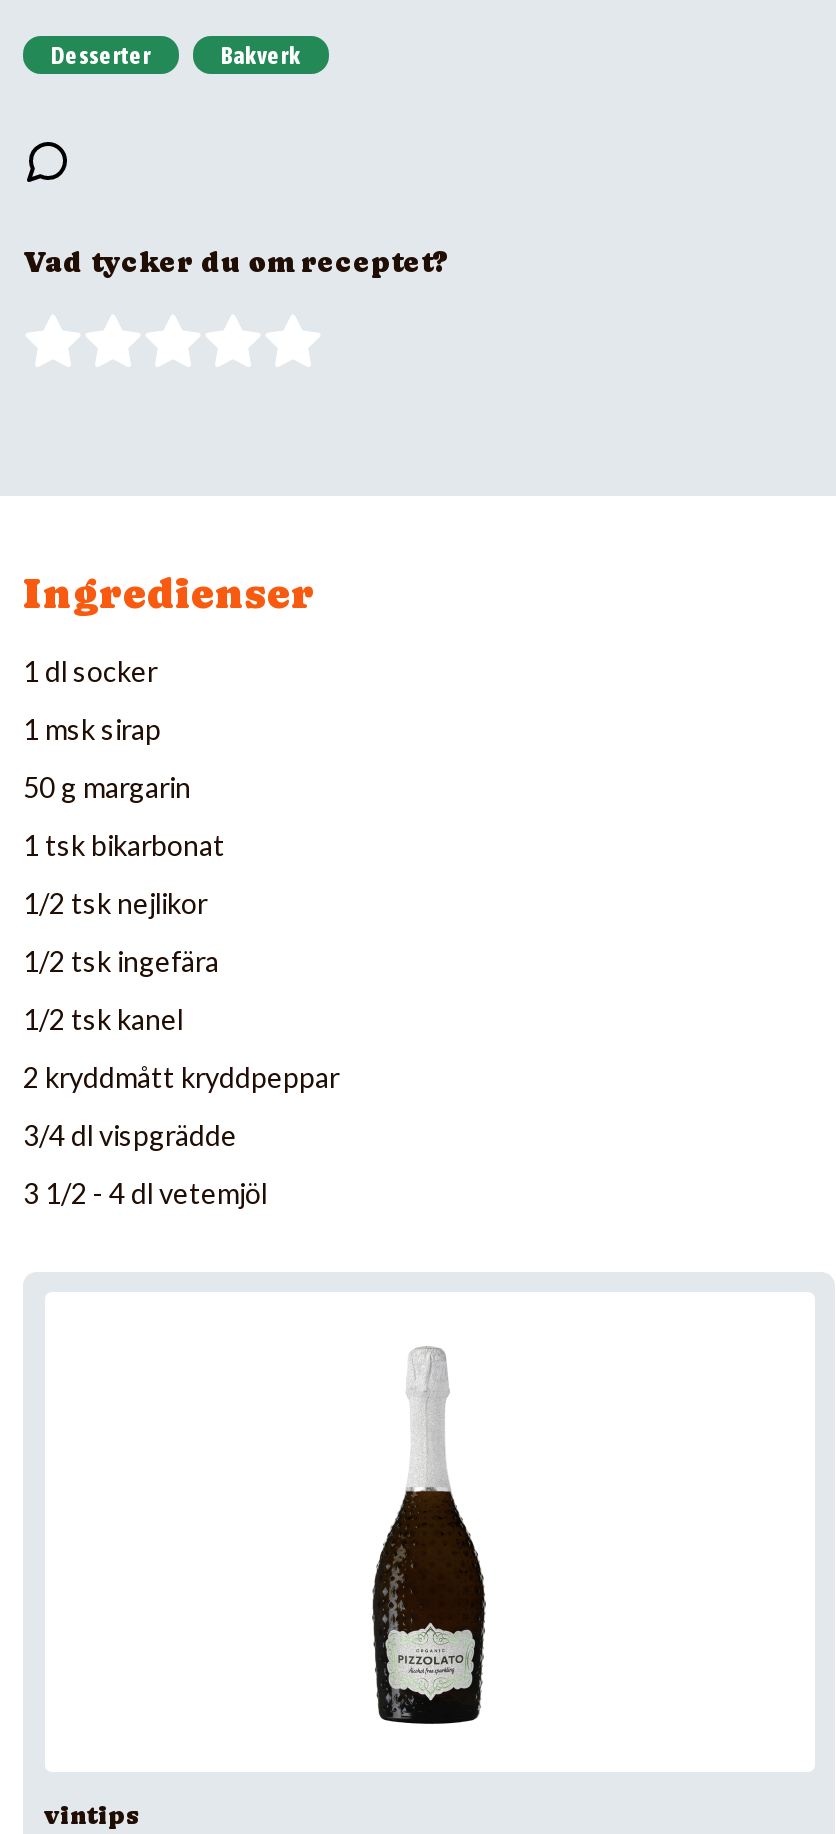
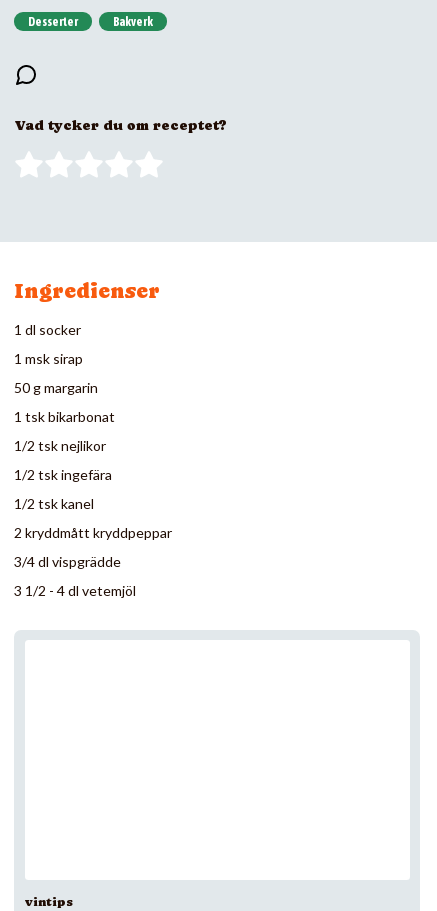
[371,1346,487,1726] [image] -> none

